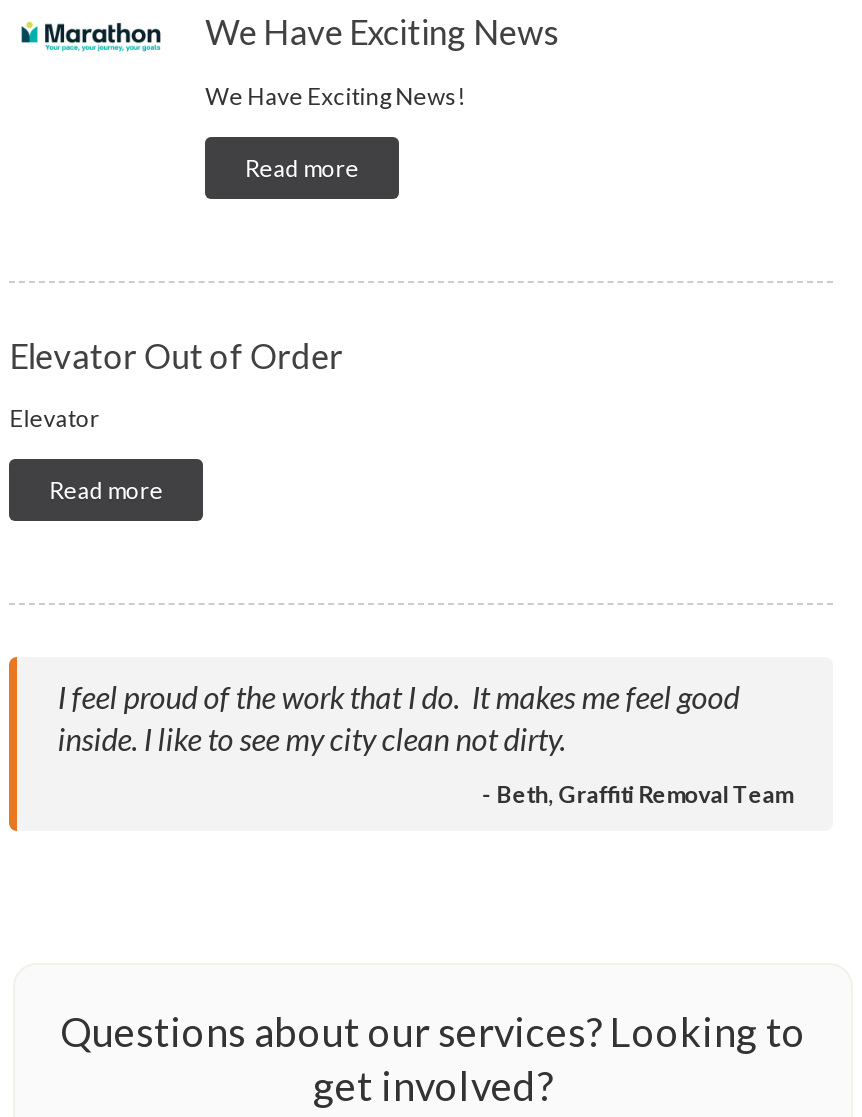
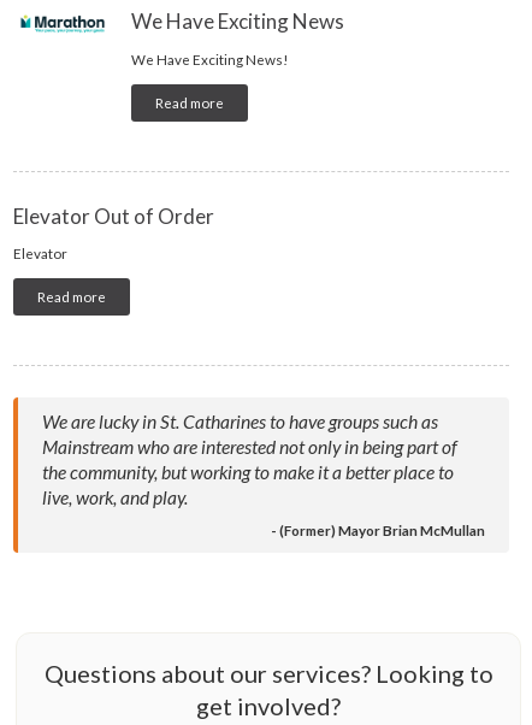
[57,678,739,756] I feel proud of the work that I do. It makes me feel good | inside. I like to see my city clean not dirty. -> [42,410,458,508] We are lucky in St. Catharines to have groups such as | Mainstream who are interested not only in being part of | the community, but working to make it a better place to | live, work, and play.
[482,778,792,806] - Beth, Graffiti Removal Team -> [270,521,485,538] - (Former) Mayor Brian McMullan

